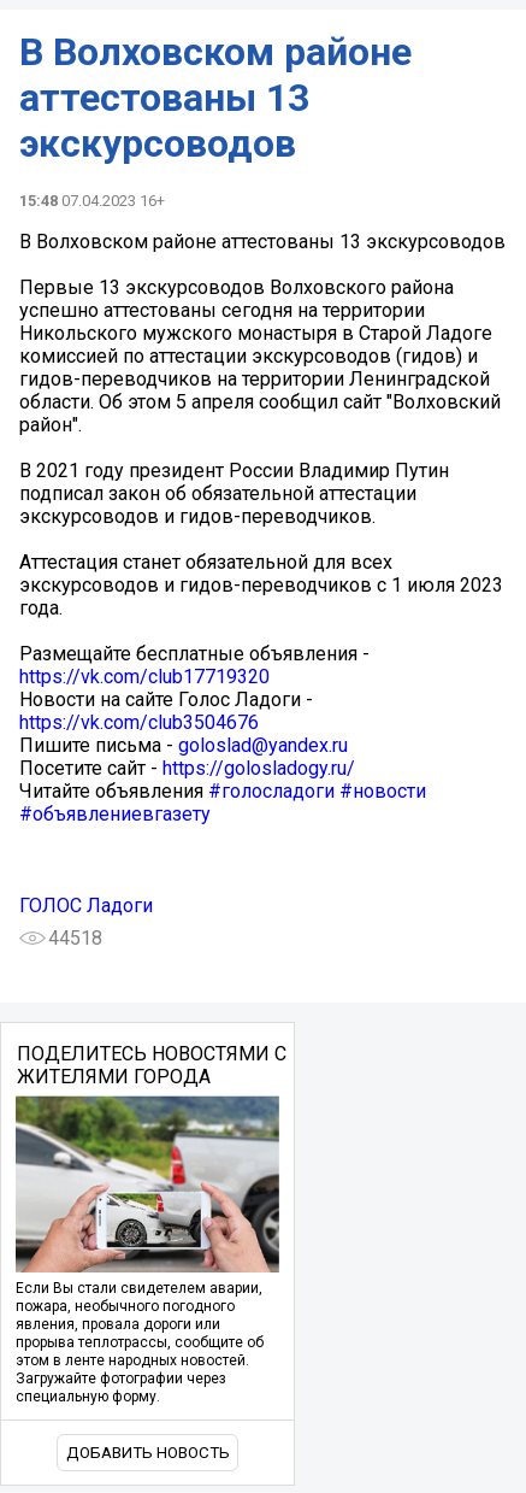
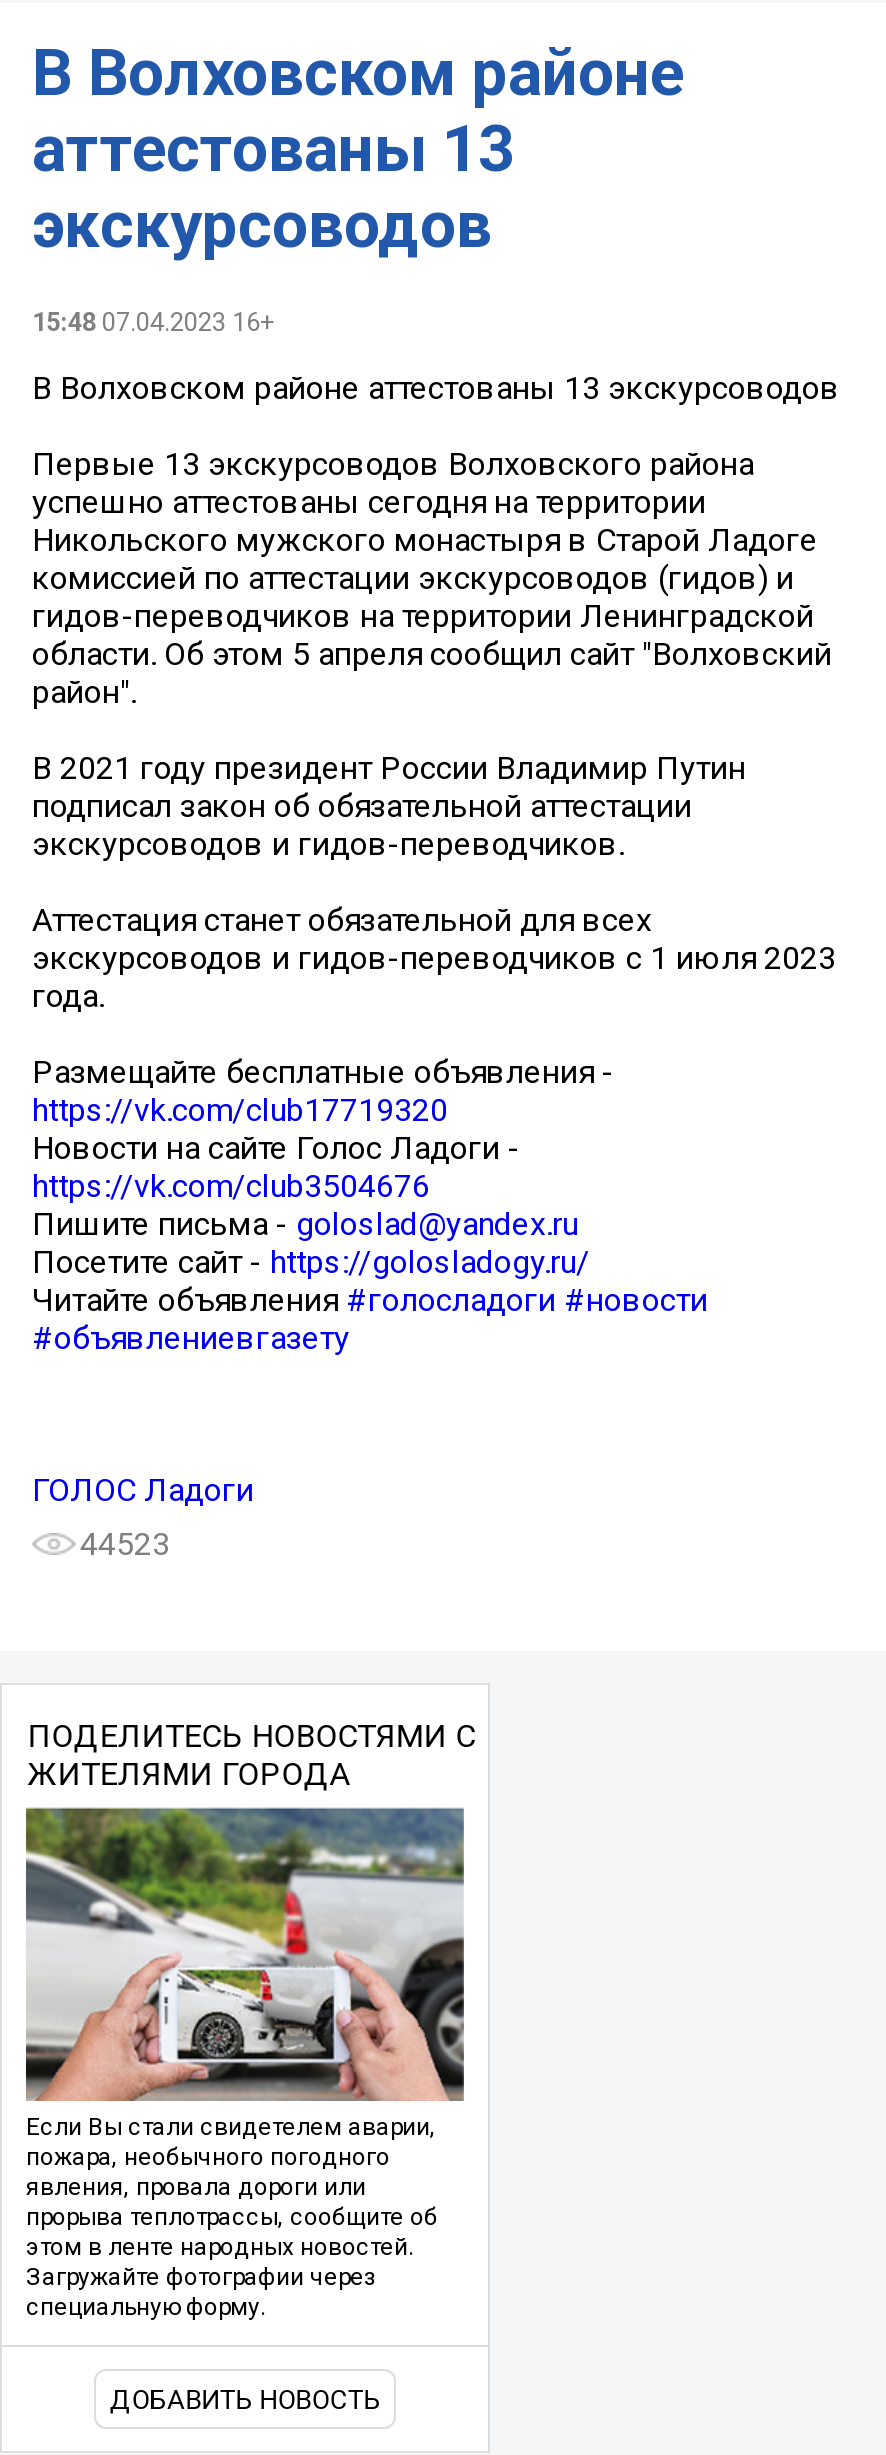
[48,926,102,949] 44518 -> [80,1525,170,1563] 44523

